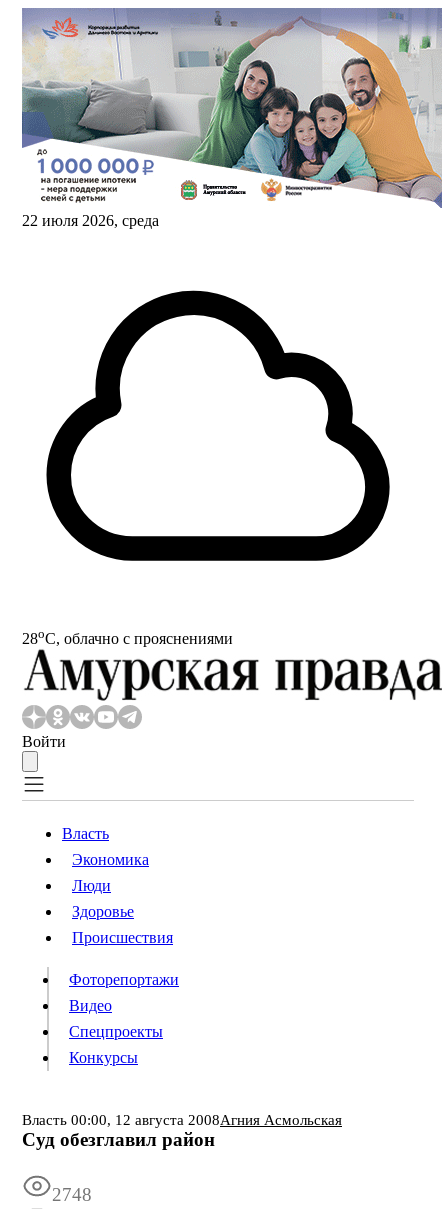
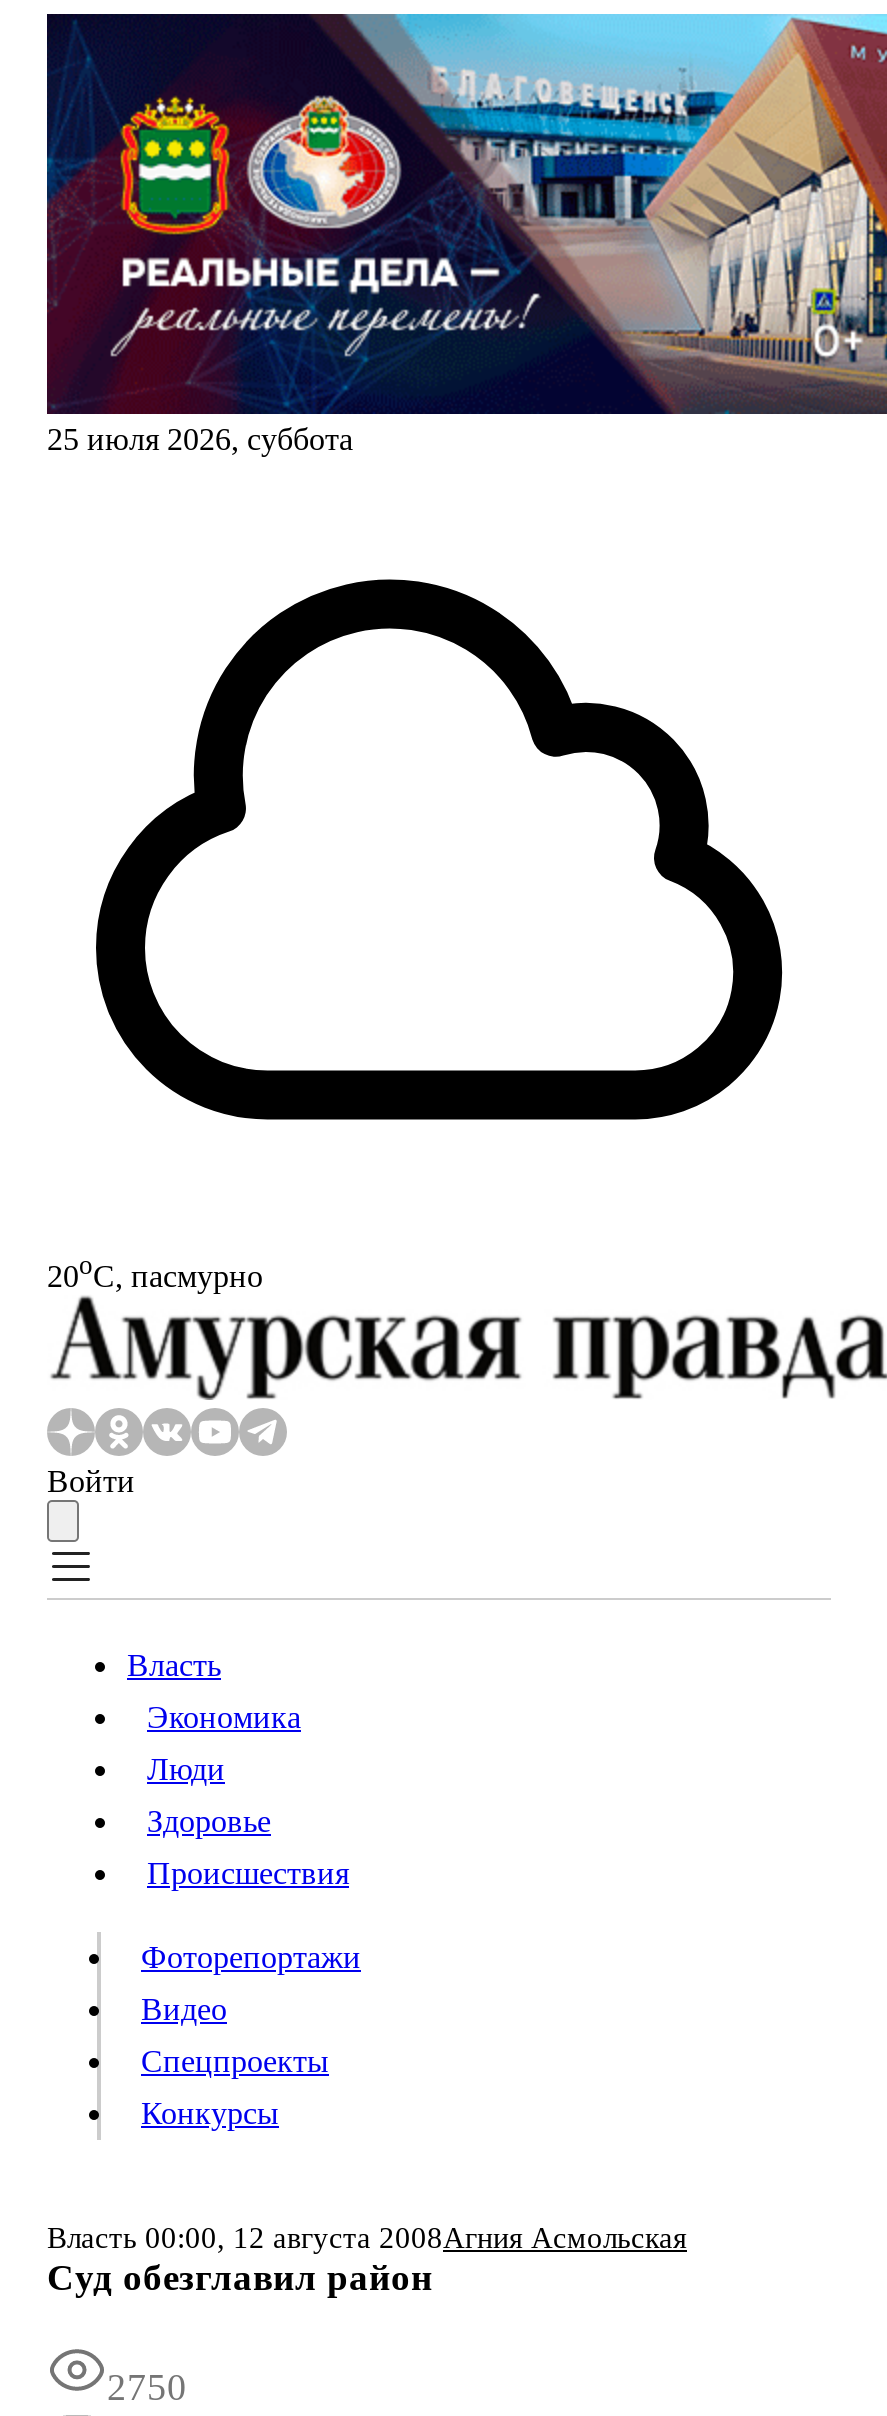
[21,8,439,229] [image] | 22 июля 2026, среда -> [45,12,881,456] [image] | 25 июля 2026, суббота
[22,626,233,647] 28oС, облачно с прояснениями -> [47,1250,263,1293] 20oС, пасмурно
[52,1184,92,1205] 2748 -> [107,2367,187,2409] 2750

